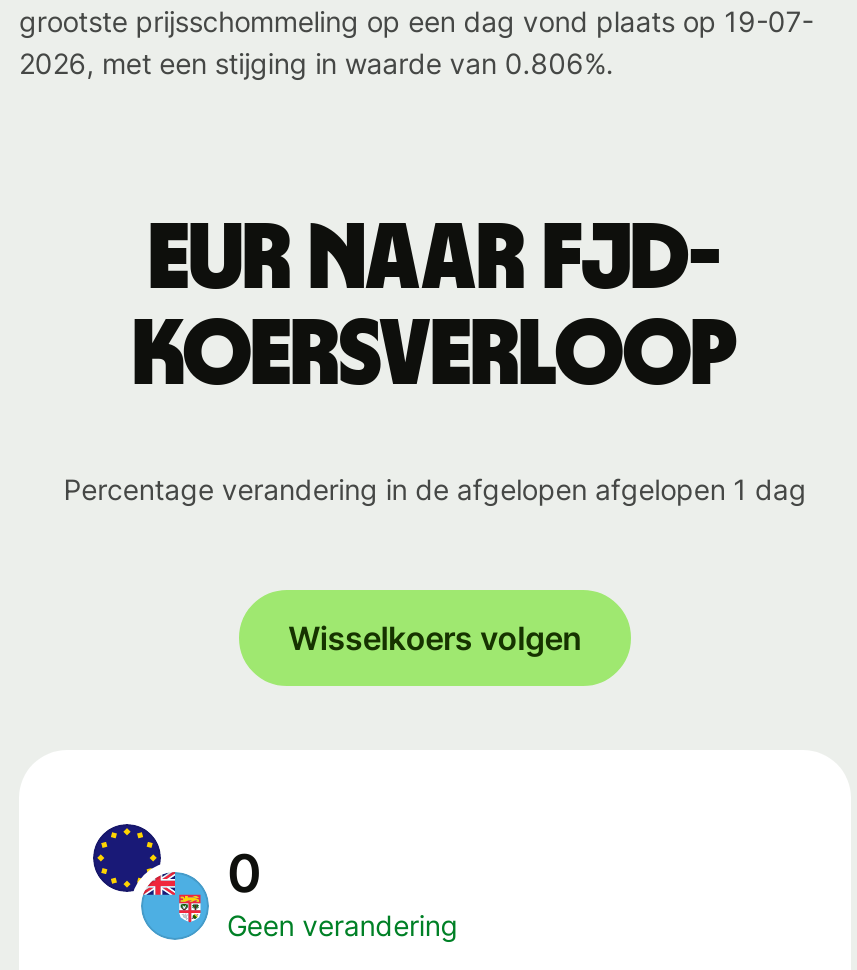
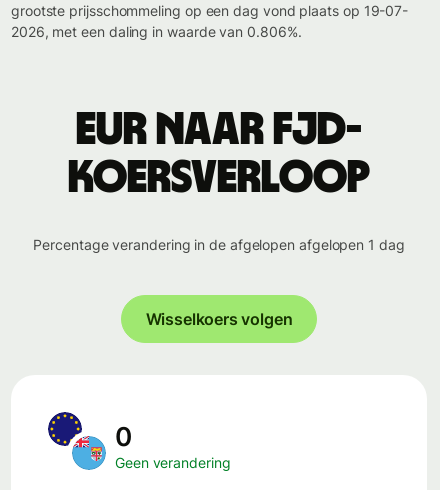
[19,46,614,80] 2026, met een stijging in waarde van 0.806%. -> [11,23,301,40] 2026, met een daling in waarde van 0.806%.

